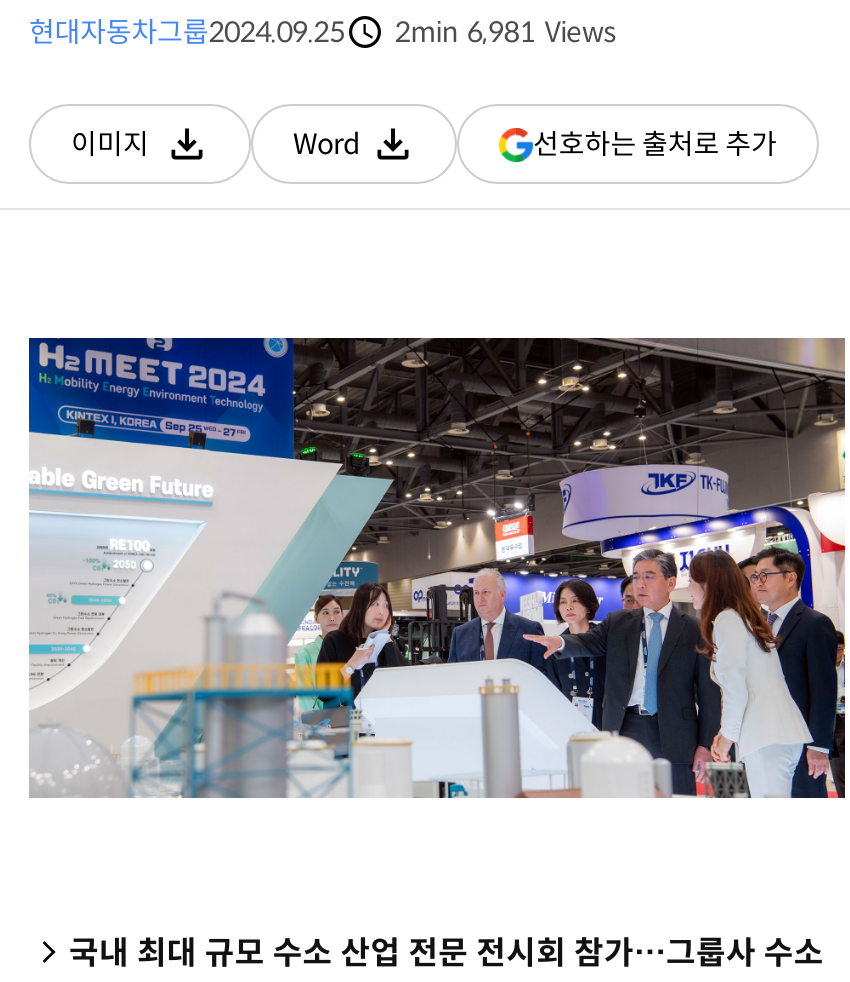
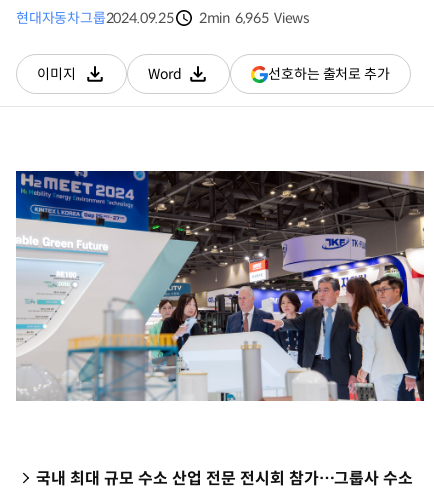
[467,14,617,50] 6,981 Views -> [235,9,310,27] 6,965 Views

